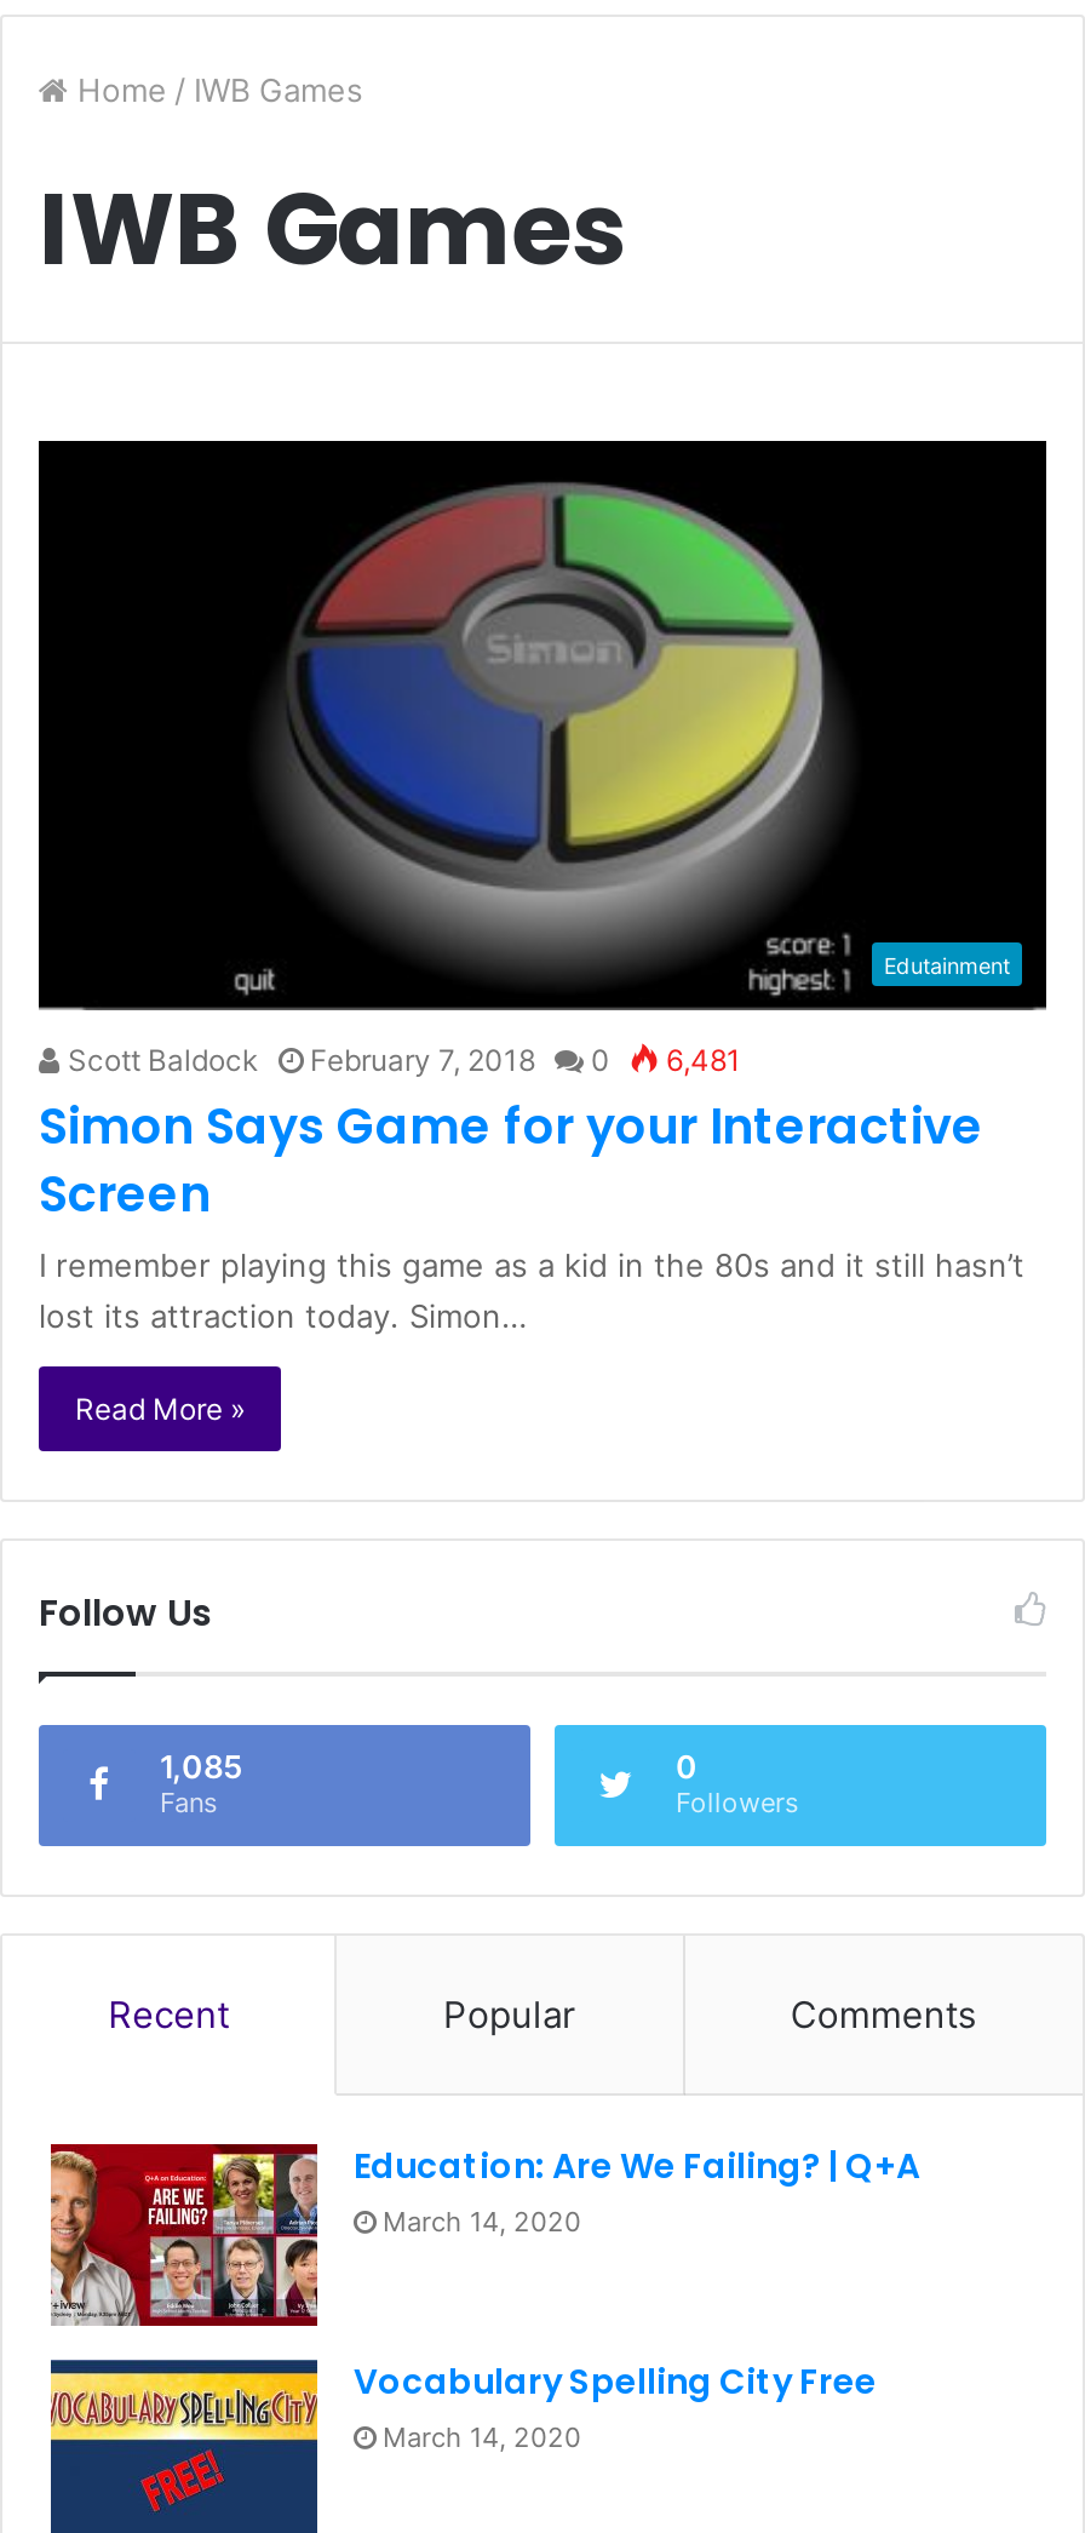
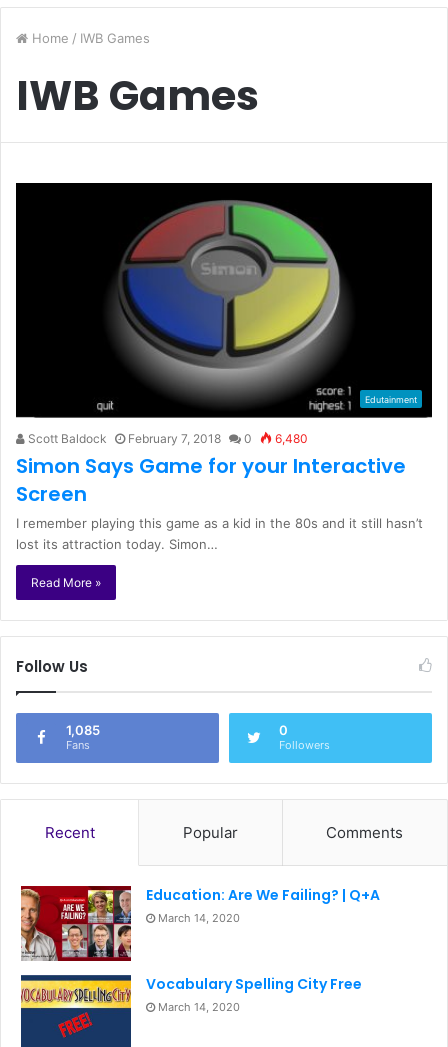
[61,1041,741,1078] Scott Baldock February 7, 2018 0 6,481 -> [25,431,308,446] Scott Baldock February 7, 2018 0 6,480

